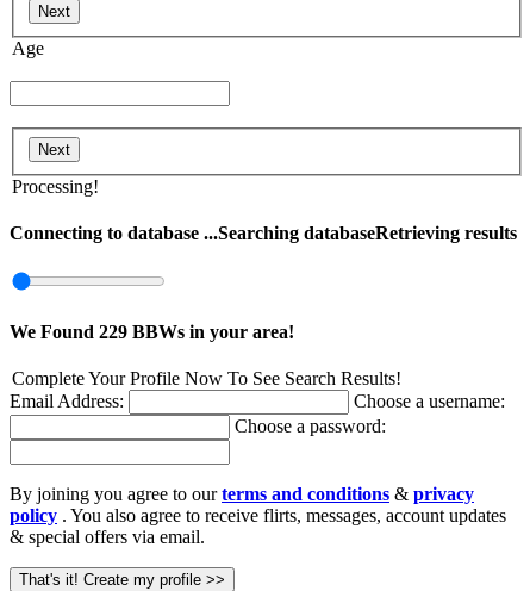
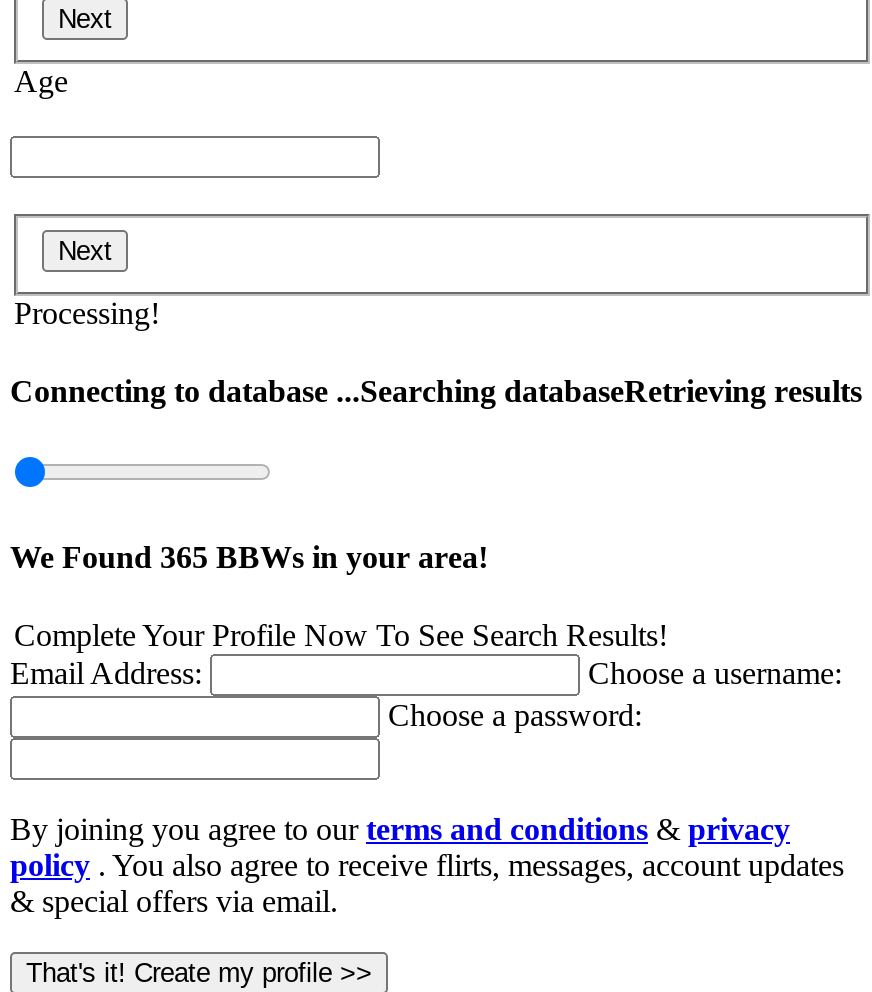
[10,321,294,342] We Found 229 BBWs in your area! -> [10,539,488,573] We Found 365 BBWs in your area!

